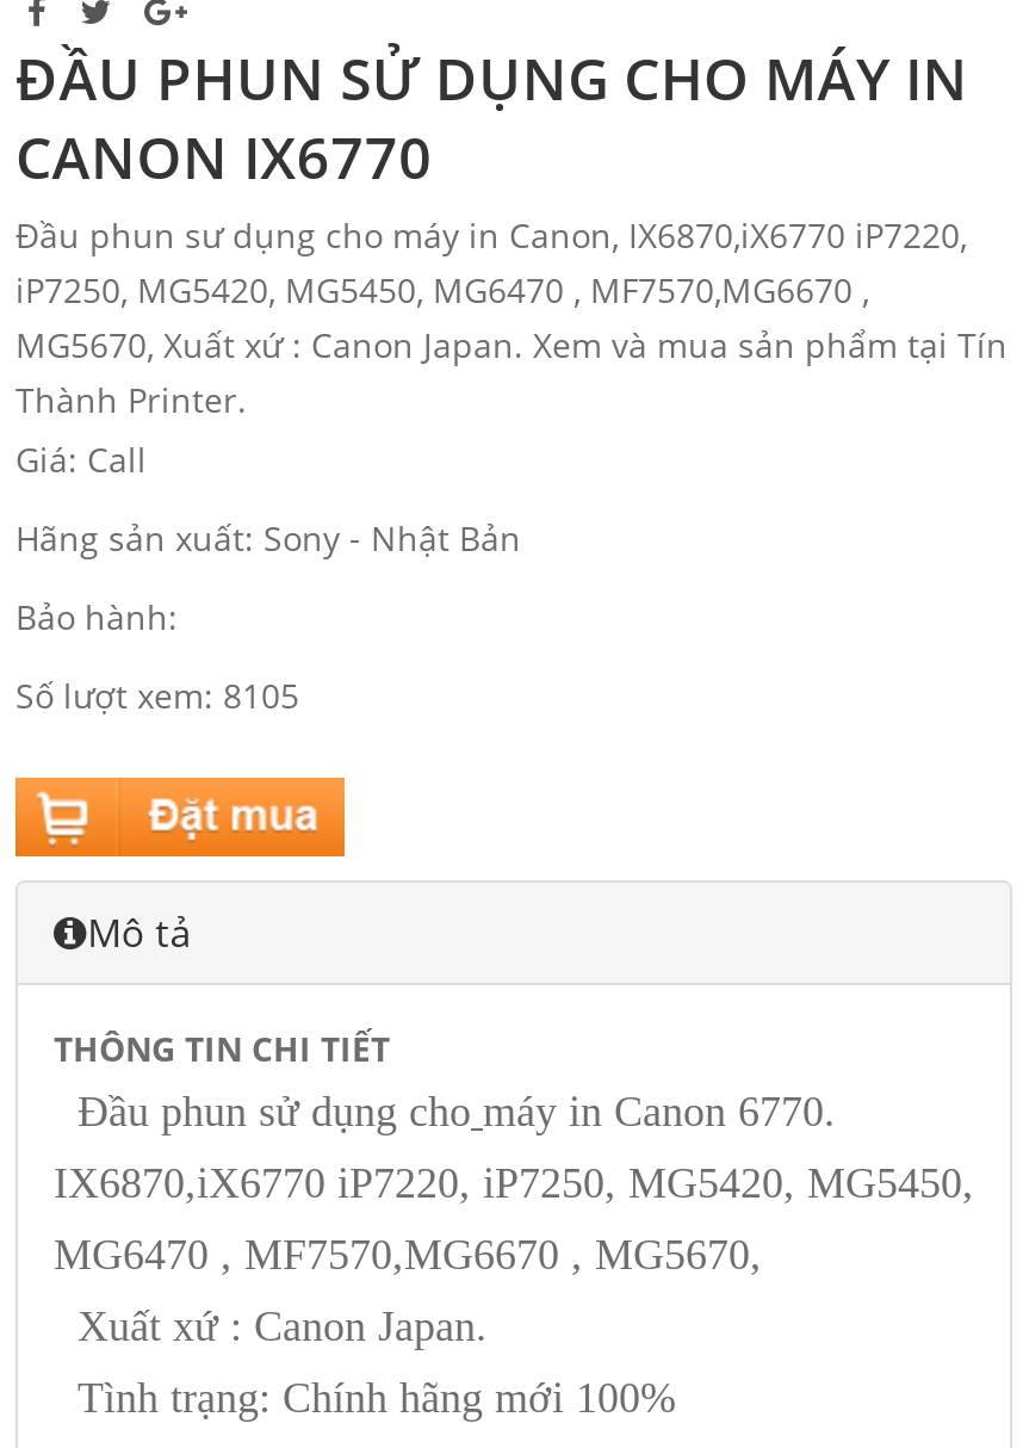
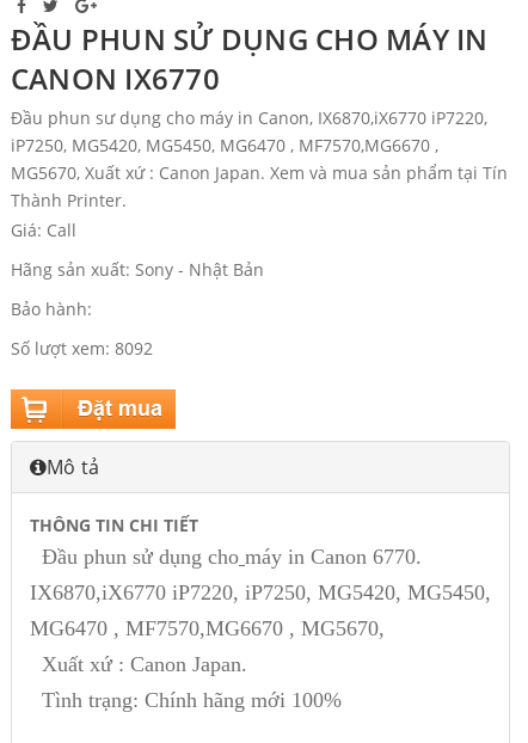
[15,673,299,719] Số lượt xem: 8105 -> [11,337,153,360] Số lượt xem: 8092

